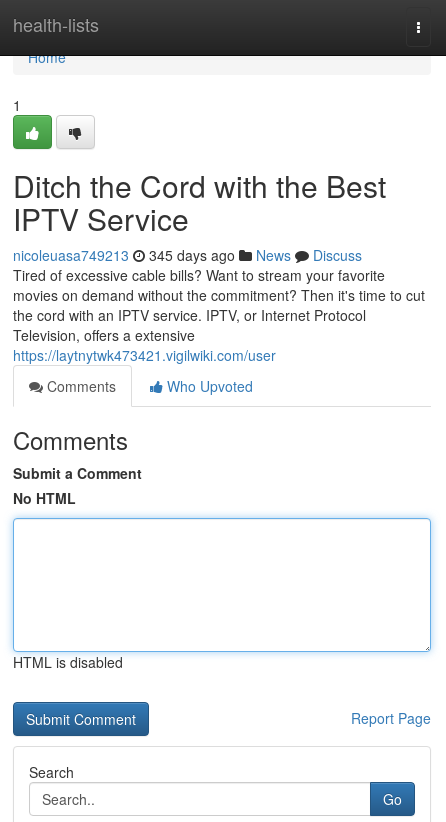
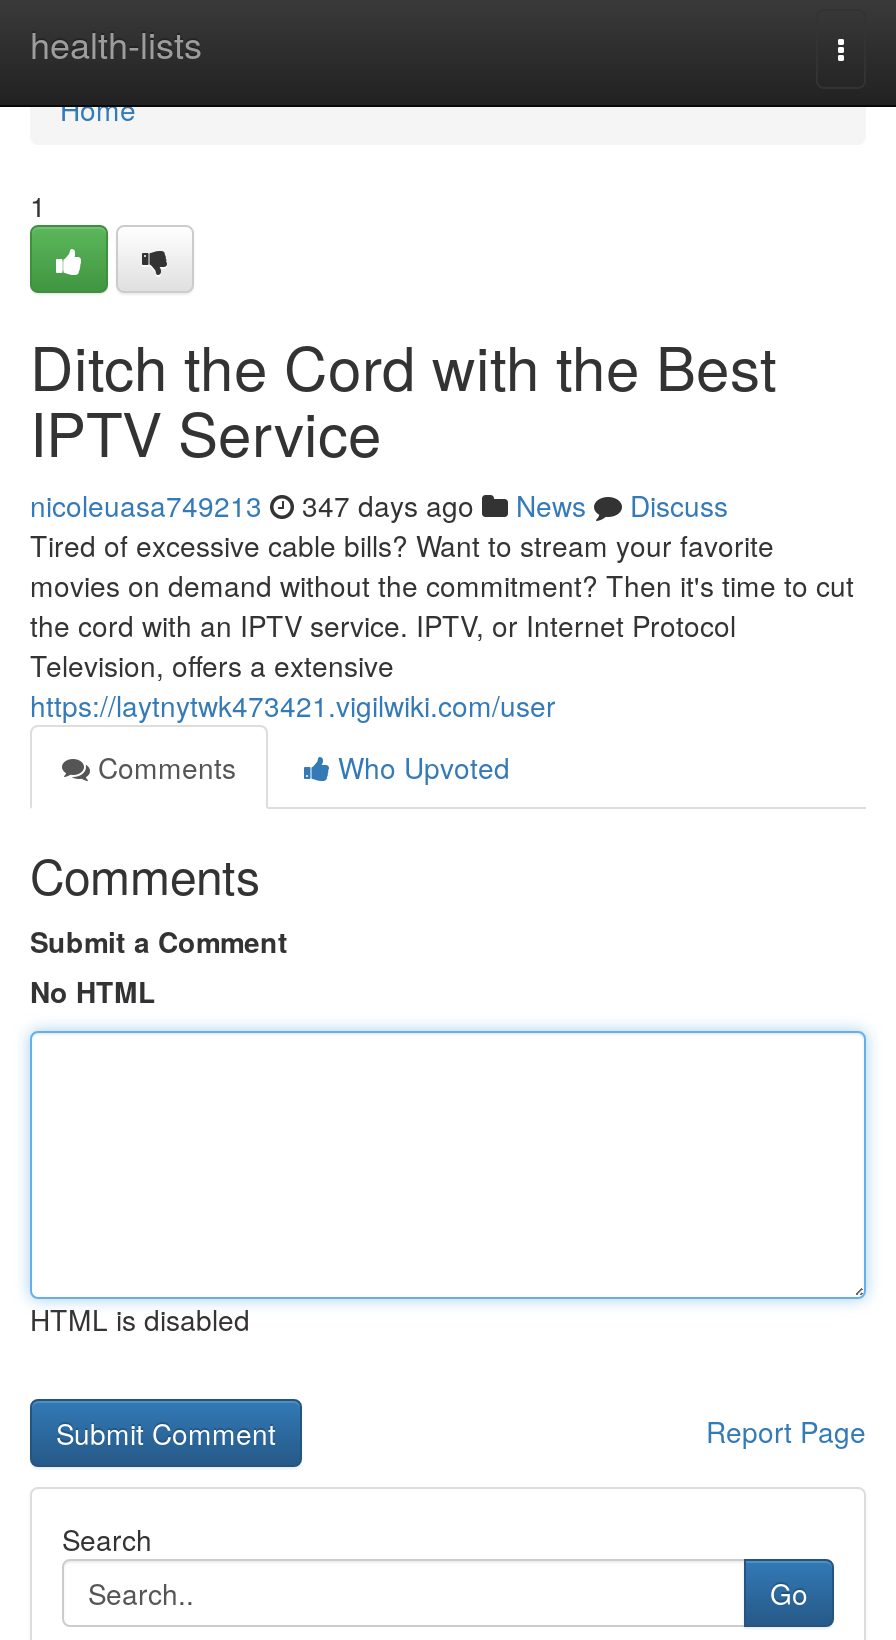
[13,245,362,265] nicoleuasa749213 345 days ago News Discuss -> [30,485,728,525] nicoleuasa749213 347 days ago News Discuss

